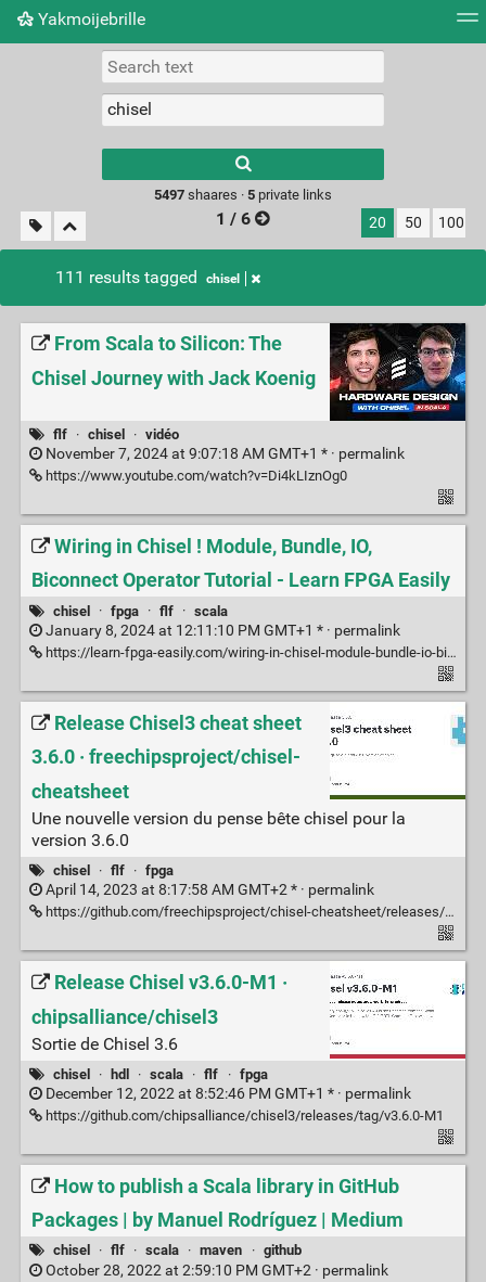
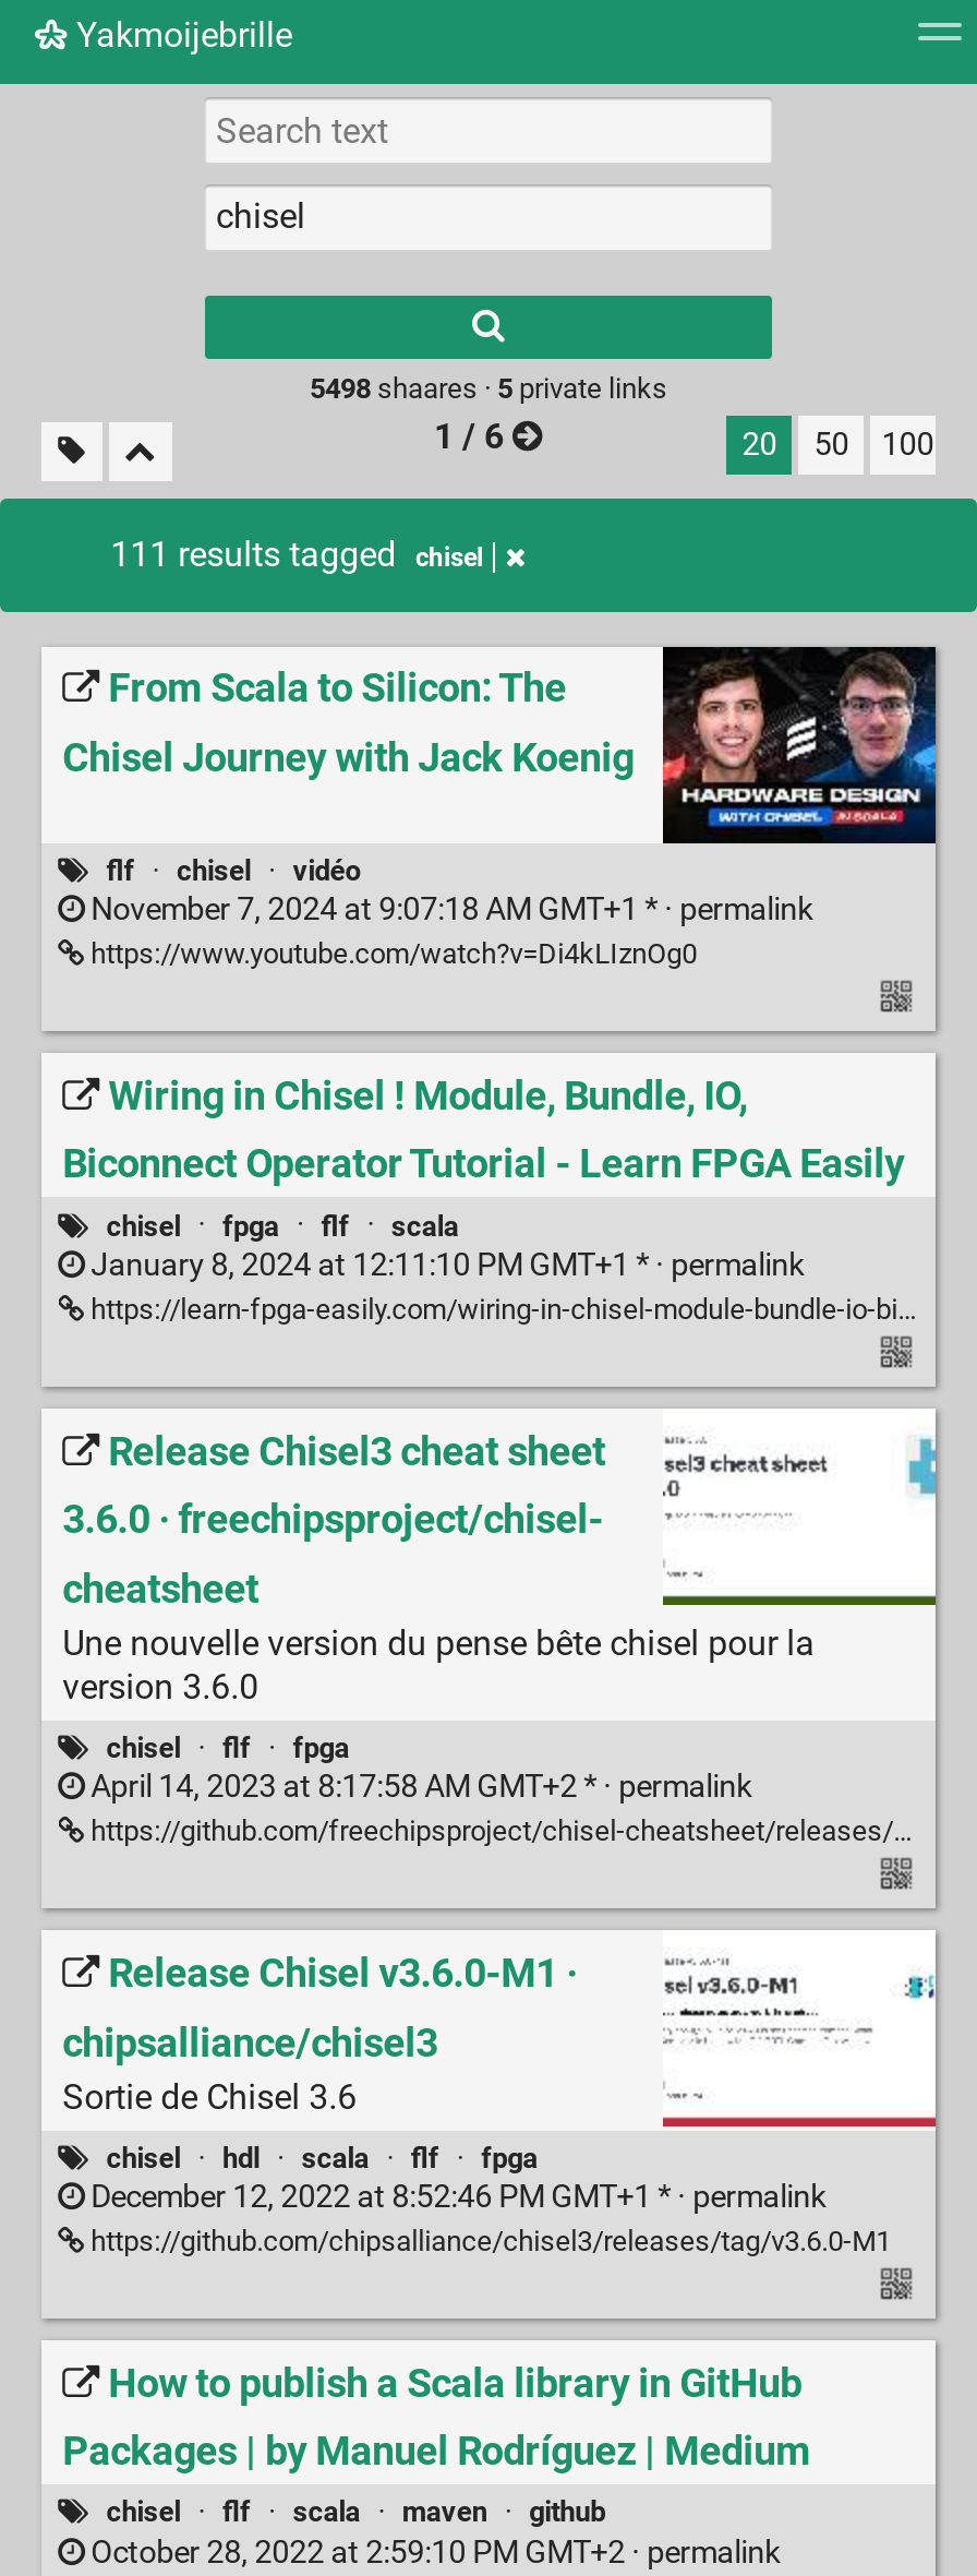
[154,186,332,203] 5497 shaares · 5 private links -> [310,372,667,404] 5498 shaares · 5 private links

